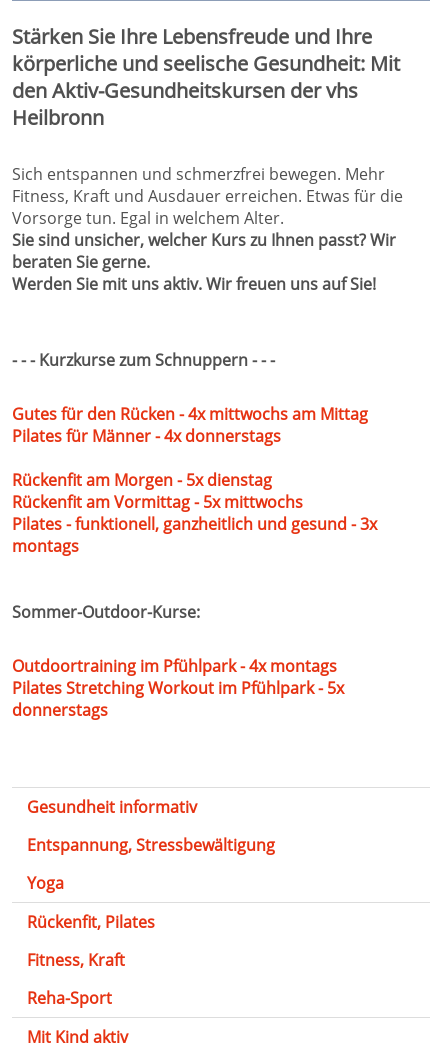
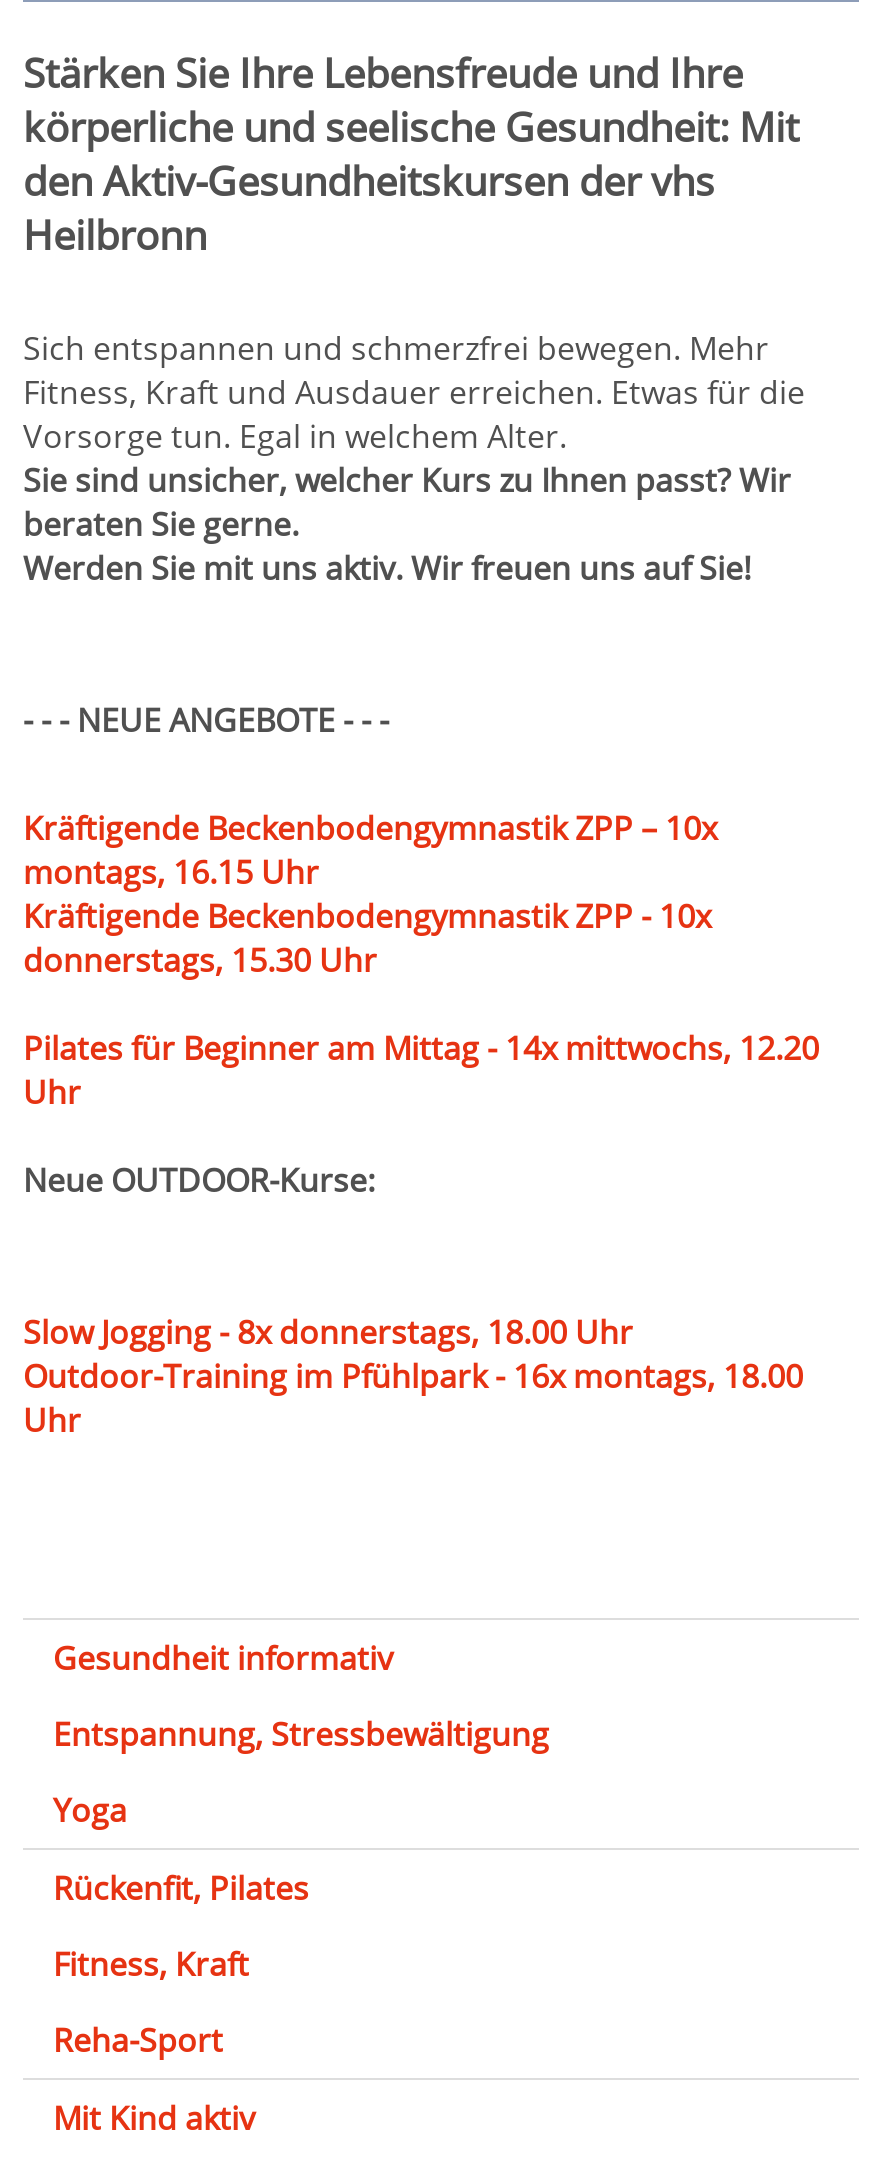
[12,349,275,371] - - - Kurzkurse zum Schnuppern - - - -> [23,698,389,742] - - - NEUE ANGEBOTE - - -
[12,403,368,447] Gutes für den Rücken - 4x mittwochs am Mittag | Pilates für Männer - 4x donnerstags -> [23,806,717,982] Kräftigende Beckenbodengymnastik ZPP – 10x | montags, 16.15 Uhr | Kräftigende Beckenbodengymnastik ZPP - 10x | donnerstags, 15.30 Uhr
[12,469,377,557] Rückenfit am Morgen - 5x dienstag | Rückenfit am Vormittag - 5x mittwochs | Pilates - funktionell, ganzheitlich und gesund - 3x | montags -> [23,1026,819,1114] Pilates für Beginner am Mittag - 14x mittwochs, 12.20 | Uhr
[12,601,200,623] Sommer-Outdoor-Kurse: -> [23,1158,375,1202] Neue OUTDOOR-Kurse:
[12,655,344,721] Outdoortraining im Pfühlpark - 4x montags | Pilates Stretching Workout im Pfühlpark - 5x | donnerstags -> [23,1310,803,1442] Slow Jogging - 8x donnerstags, 18.00 Uhr | Outdoor-Training im Pfühlpark - 16x montags, 18.00 | Uhr

